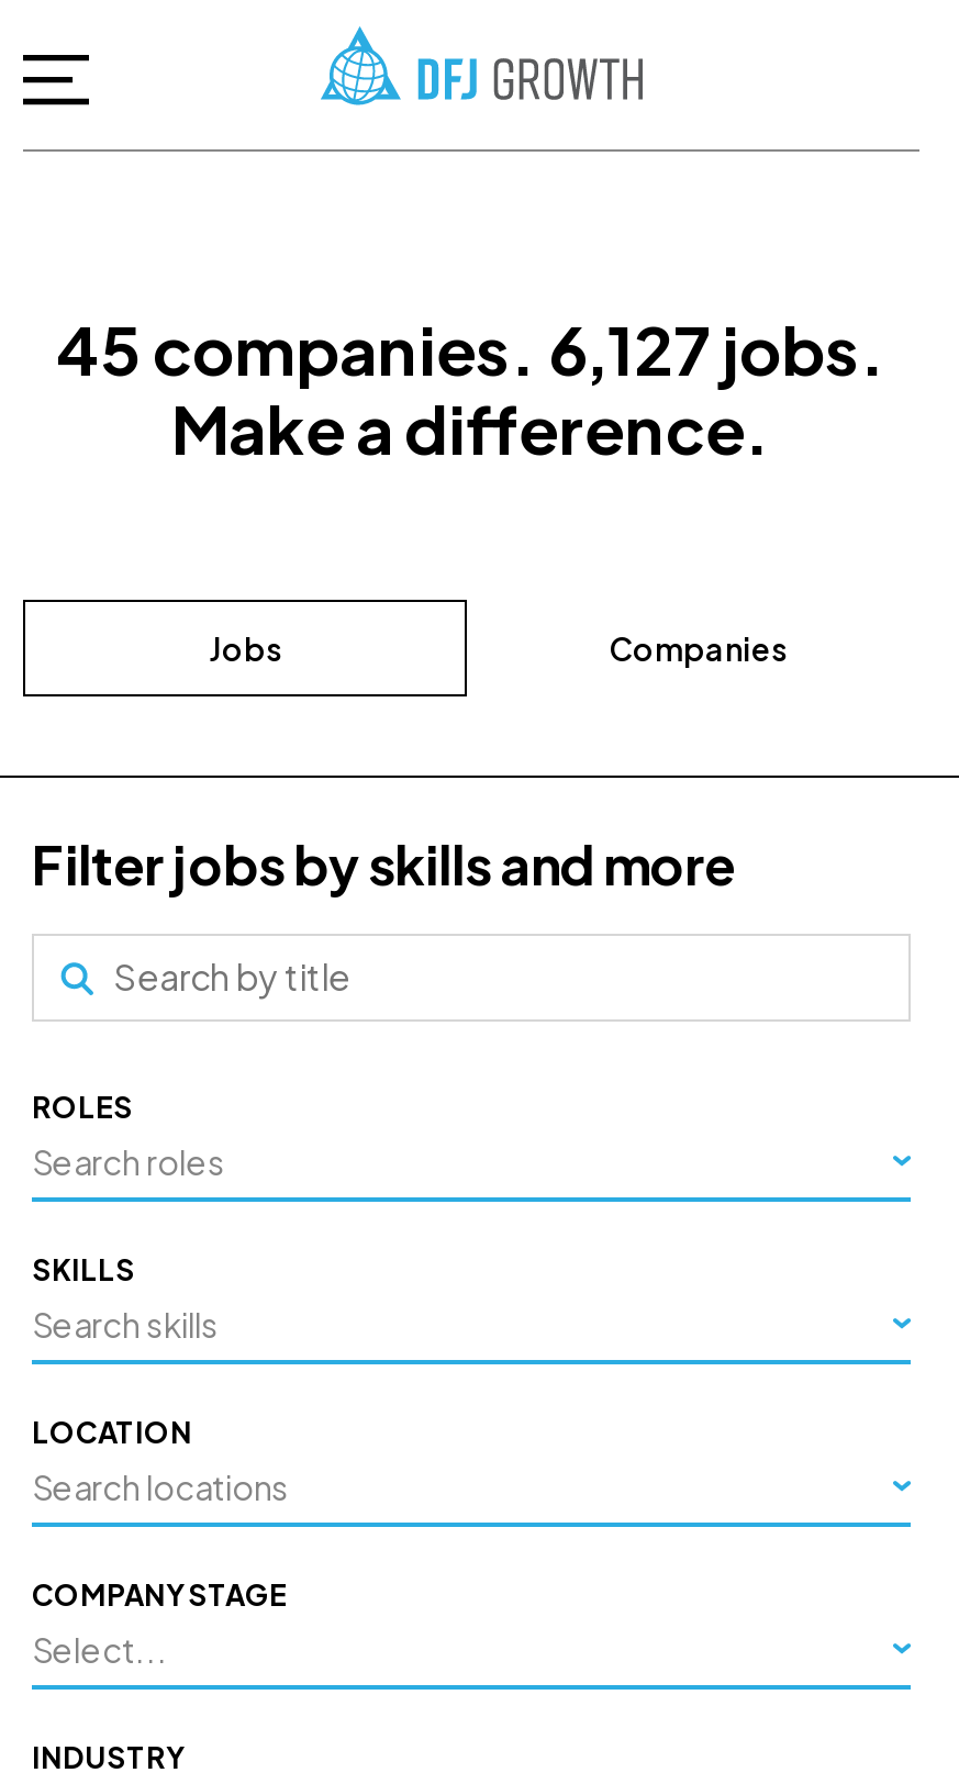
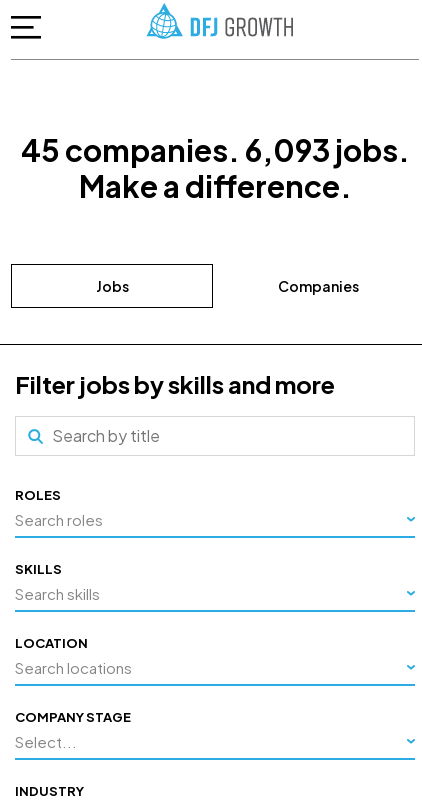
[56,307,886,391] 45 companies. 6,127 jobs. -> [20,131,409,169] 45 companies. 6,093 jobs.

